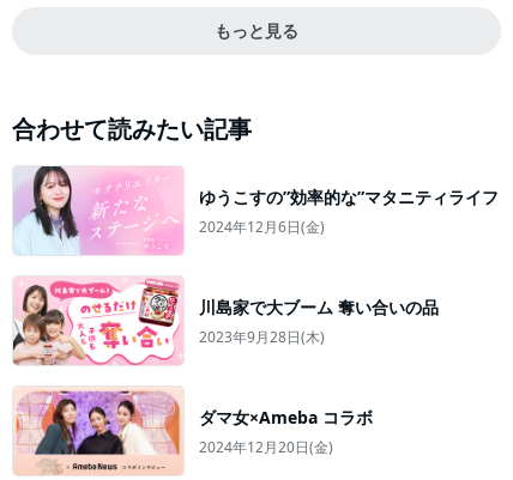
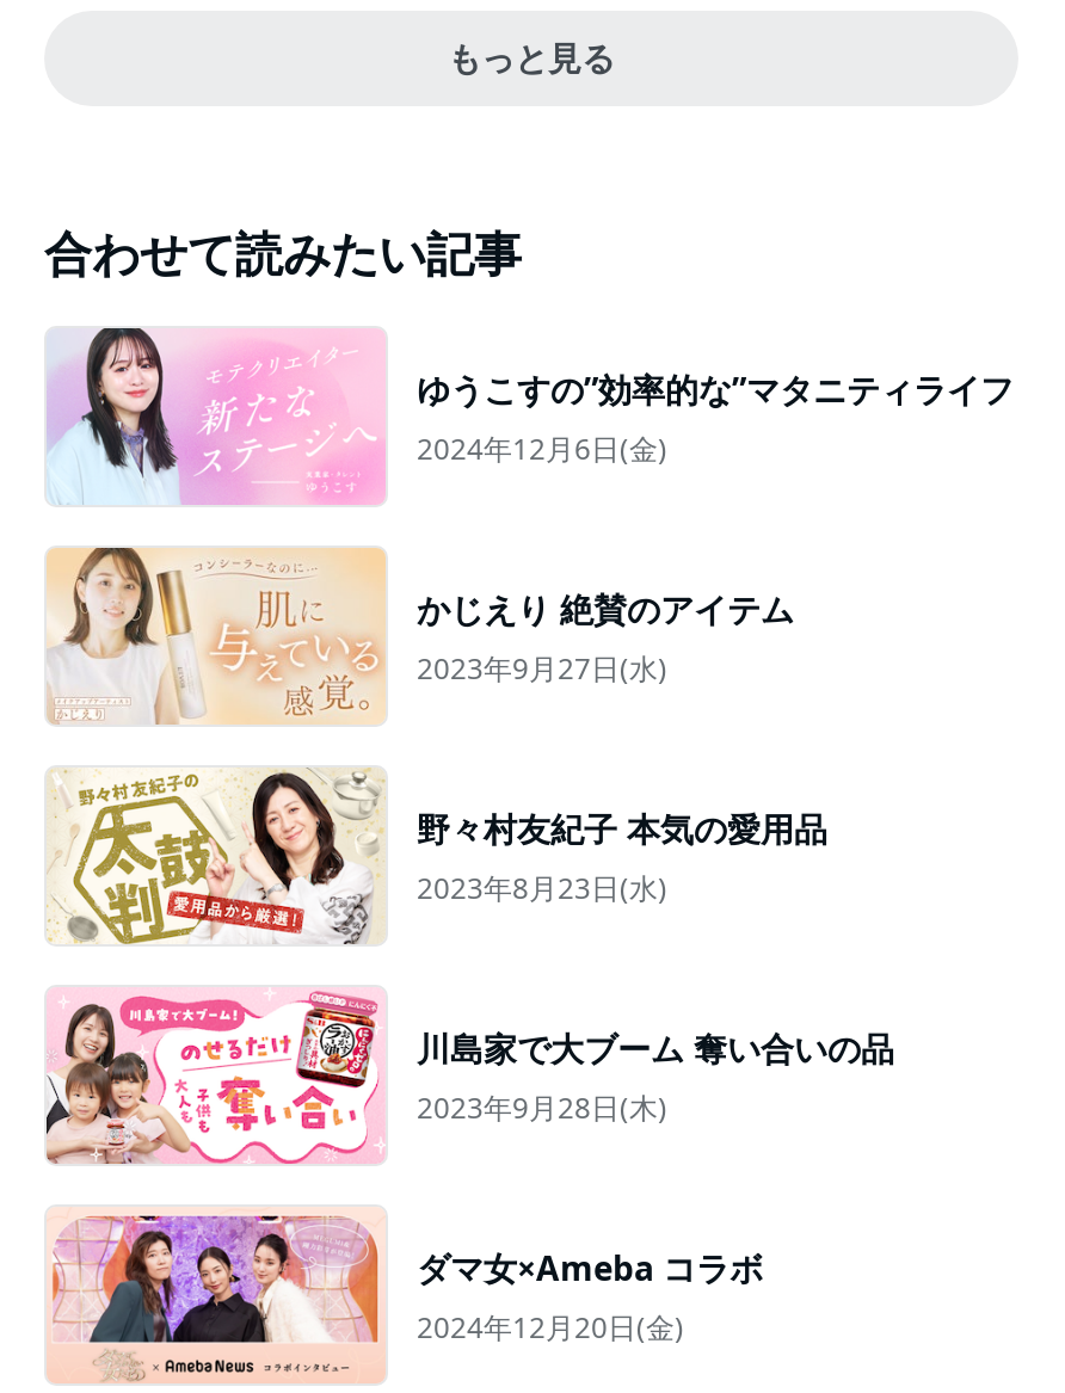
none -> [47,546,794,725] [image] | かじえり 絶賛のアイテム | 2023年9月27日(水)
none -> [51,768,827,947] [image] | 野々村友紀子 本気の愛用品 | 2023年8月23日(水)

